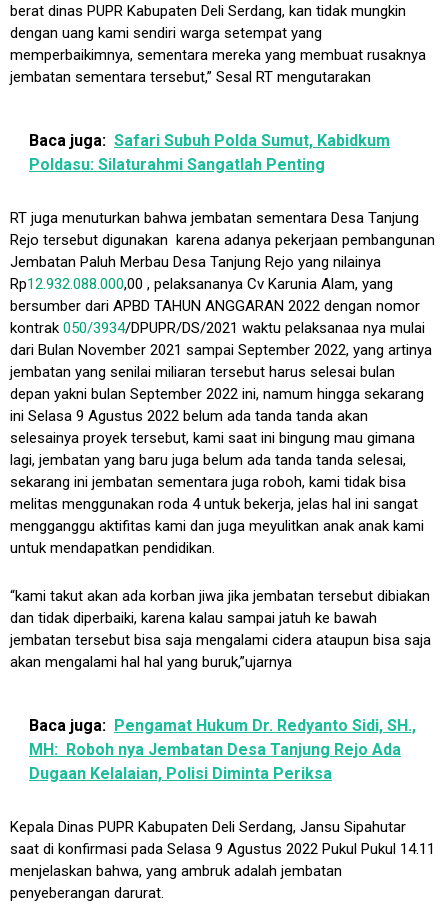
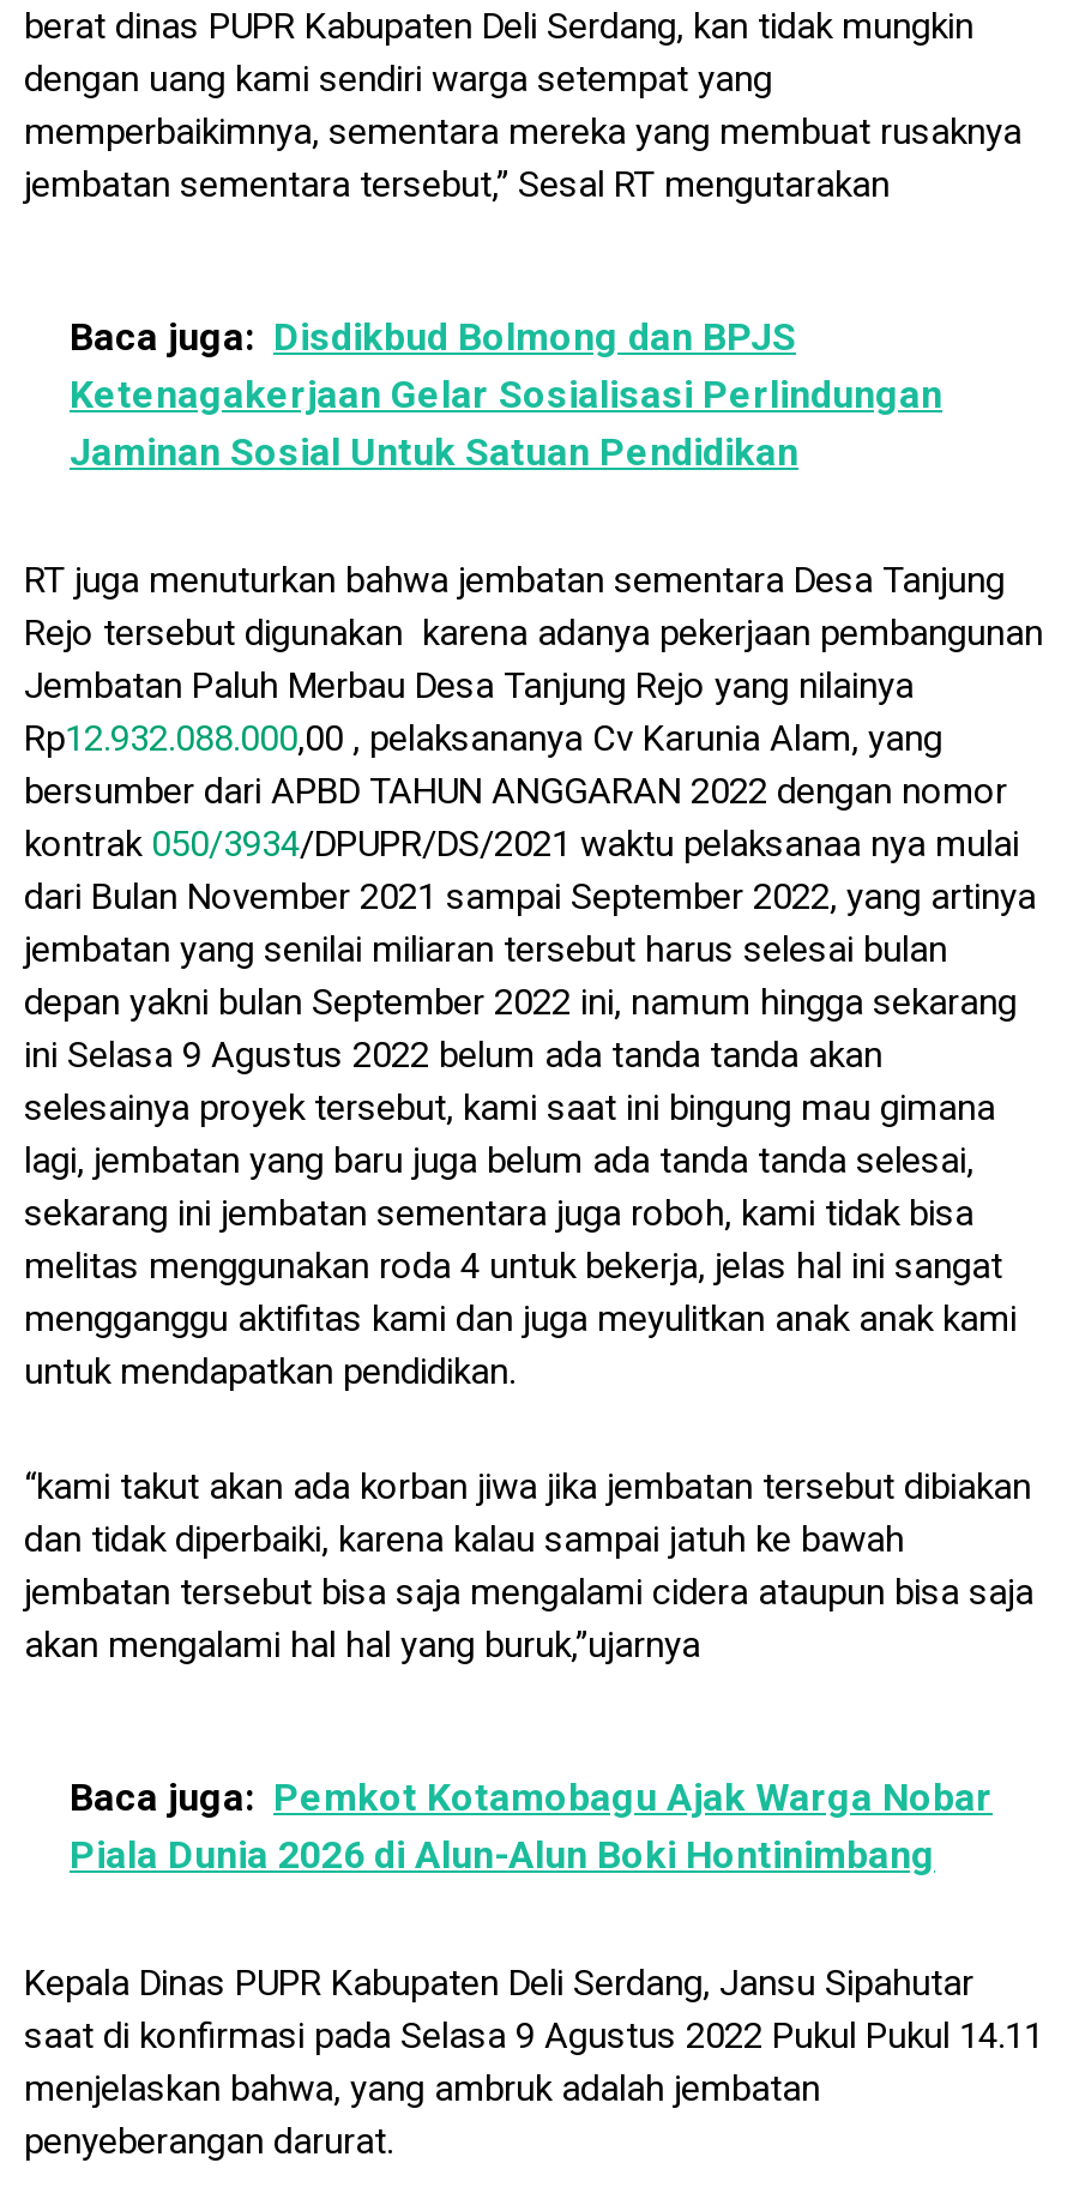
[29,131,390,174] Baca juga: Safari Subuh Polda Sumut, Kabidkum | Poldasu: Silaturahmi Sangatlah Penting -> [70,314,942,474] Baca juga: Disdikbud Bolmong dan BPJS | Ketenagakerjaan Gelar Sosialisasi Perlindungan | Jaminan Sosial Untuk Satuan Pendidikan
moved [10,209,435,671] -> [24,558,1043,1666]: RT juga menuturkan bahwa jembatan sementara Desa Tanjung | Rejo tersebut digunakan karena adanya pekerjaan pembangunan | Jembatan Paluh Merbau Desa Tanjung Rejo yang nilainya | ... | jembatan tersebut bisa saja mengalami cidera ataupun bisa saja | akan mengalami hal hal yang buruk,”ujarnya
[29,716,416,783] Baca juga: Pengamat Hukum Dr. Redyanto Sidi, SH., | MH: Roboh nya Jembatan Desa Tanjung Rejo Ada | Dugaan Kelalaian, Polisi Diminta Periksa -> [70,1774,993,1877] Baca juga: Pemkot Kotamobagu Ajak Warga Nobar | Piala Dunia 2026 di Alun-Alun Boki Hontinimbang

